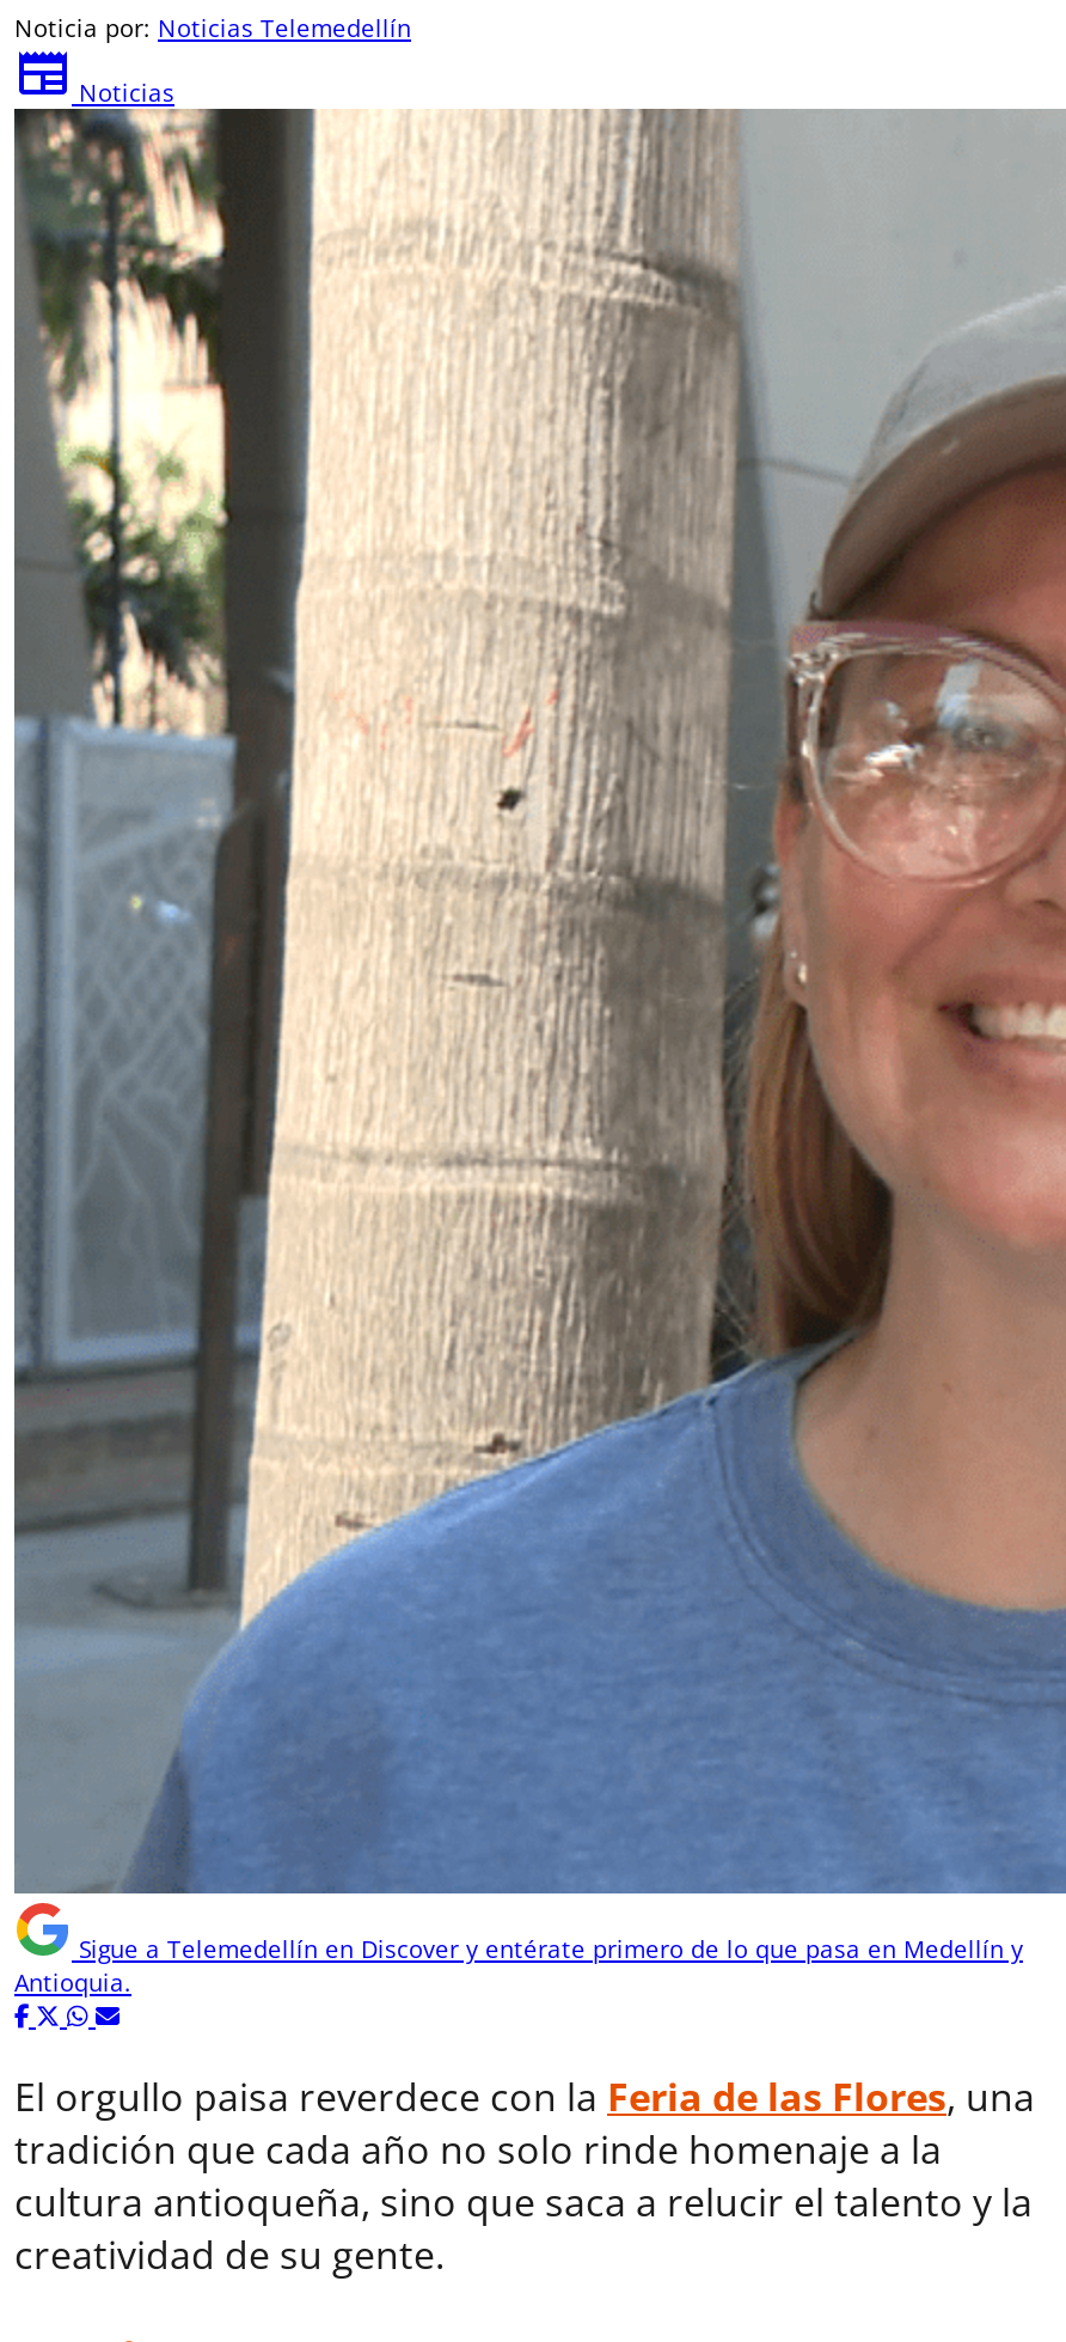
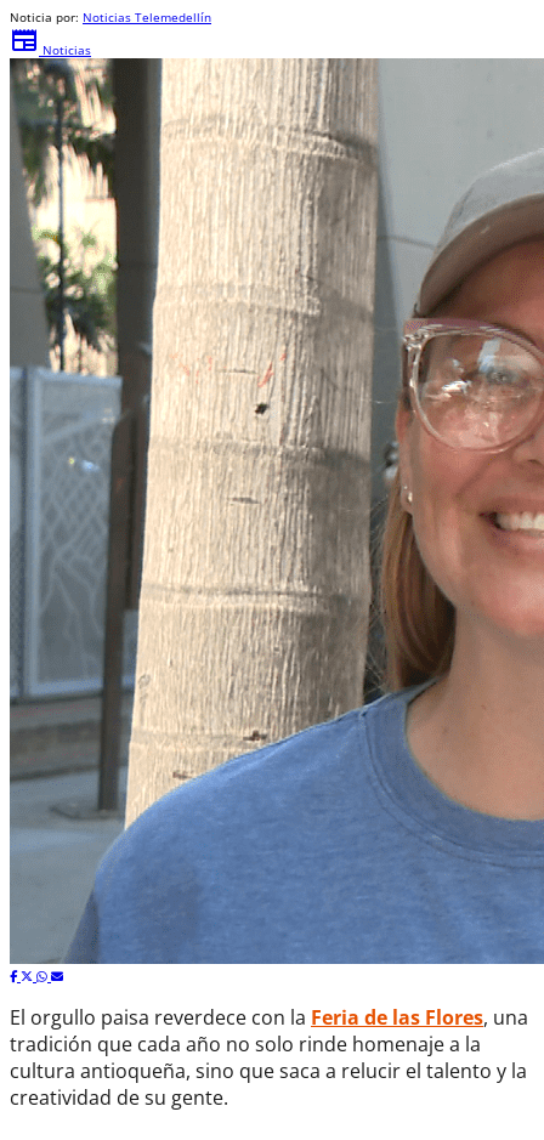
[14,1932,1023,1999] Sigue a Telemedellín en Discover y entérate primero de lo que pasa en Medellín y | Antioquia. -> none

